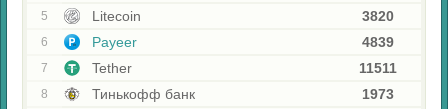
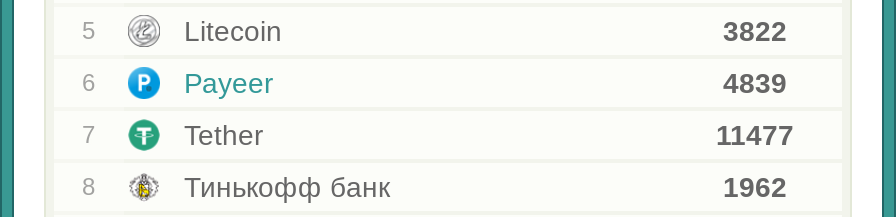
[361,8,393,24] 3820 -> [723,15,787,47] 3822
[358,60,396,76] 11511 -> [716,119,794,151] 11477
[361,86,393,102] 1973 -> [723,171,787,203] 1962

